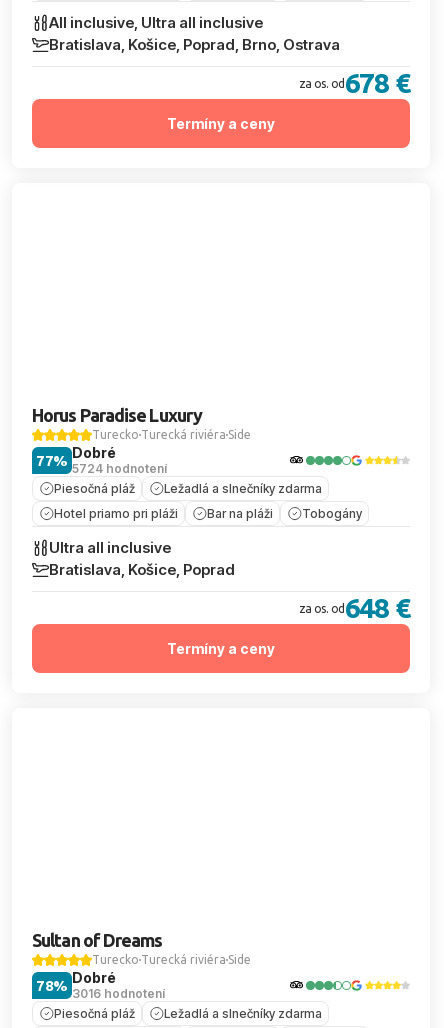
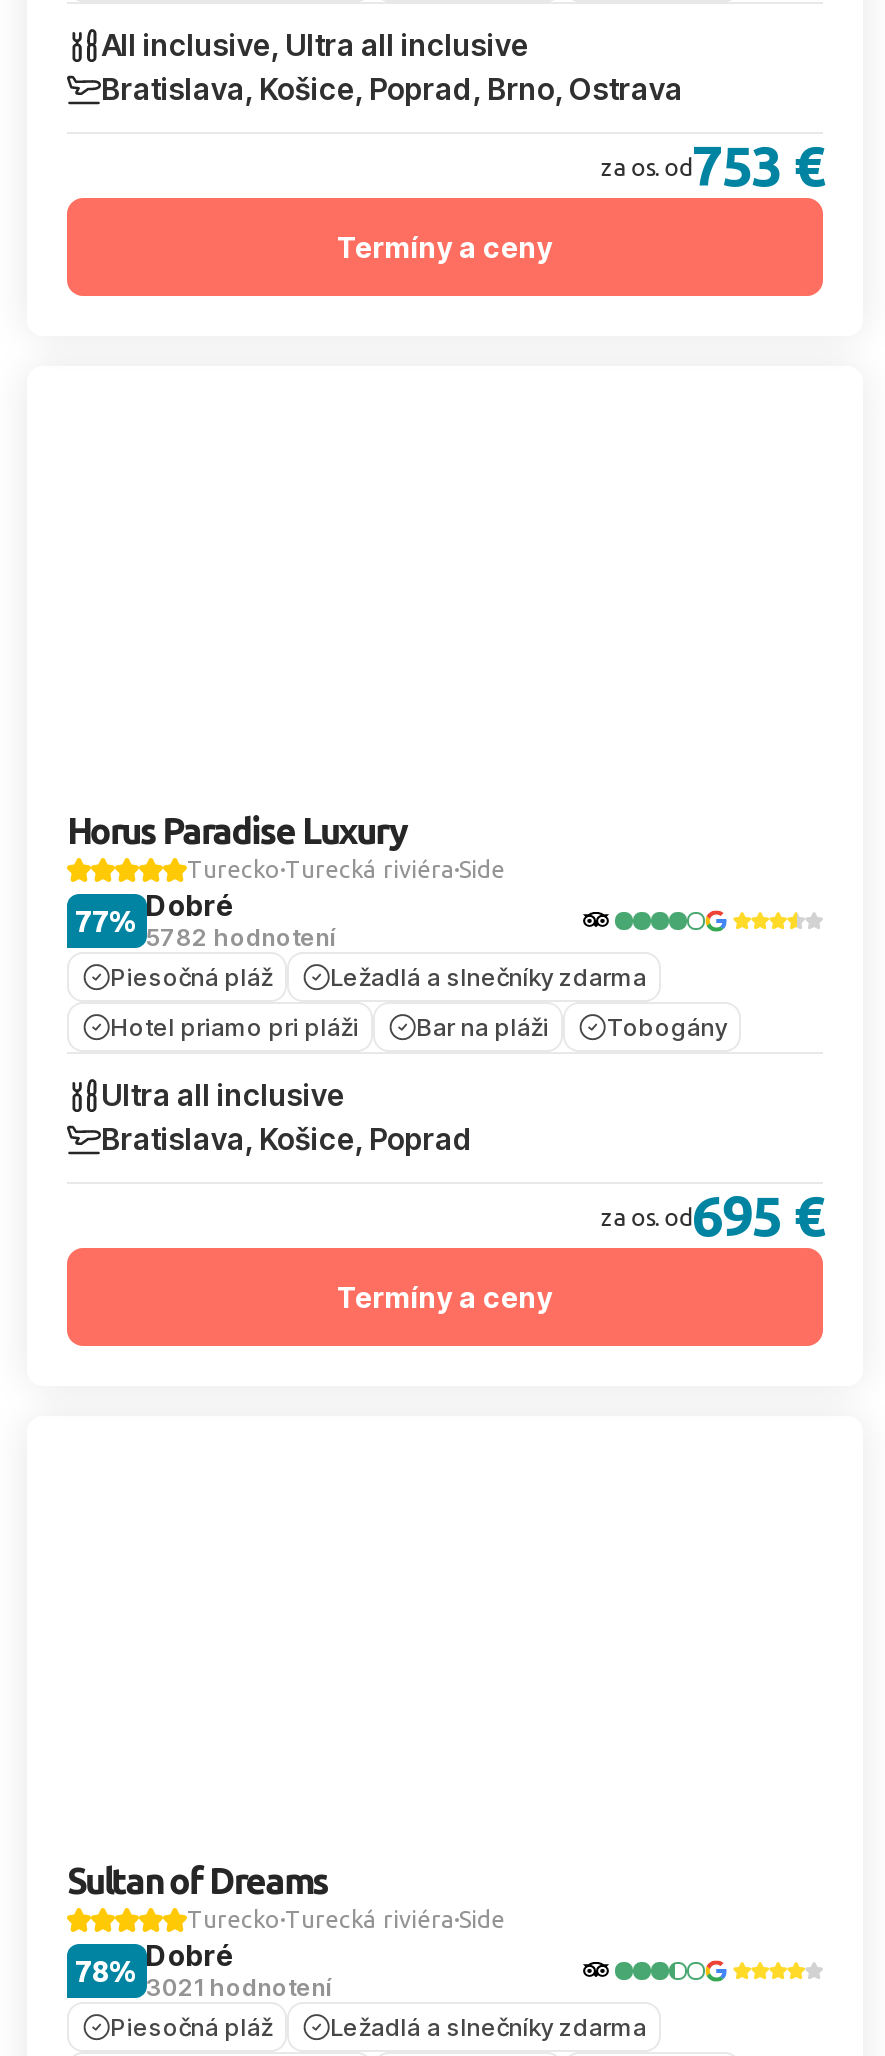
[299,67,410,98] za os. od678 € -> [601,134,823,196] za os. od753 €
[36,444,166,476] 77% 5724 hodnotení Dobré -> [75,888,336,952] 77% 5782 hodnotení Dobré
[299,592,410,623] za os. od648 € -> [601,1184,823,1246] za os. od695 €
[36,969,164,1001] 78% 3016 hodnotení Dobré -> [75,1938,332,2002] 78% 3021 hodnotení Dobré

